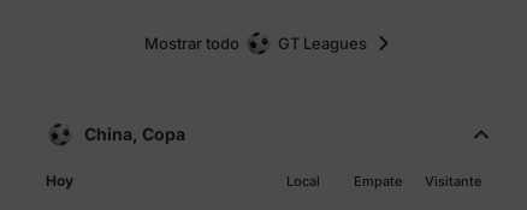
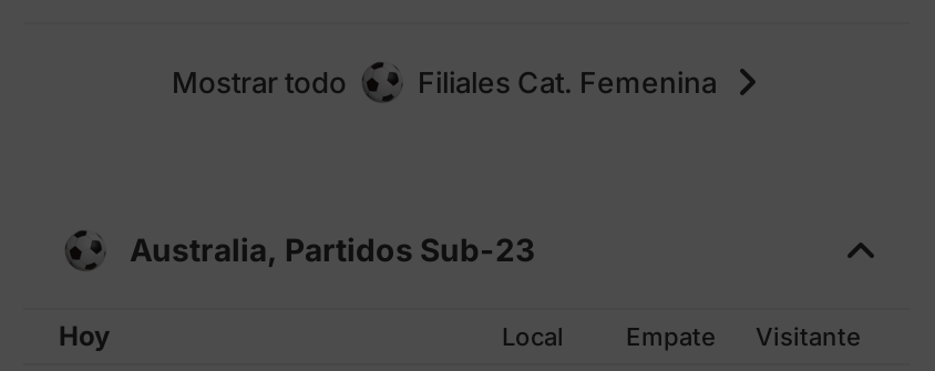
[277,34,366,53] GT Leagues -> [418,64,717,100] Filiales Cat. Femenina
[84,124,185,144] China, Copa -> [130,230,535,268] Australia, Partidos Sub-23

